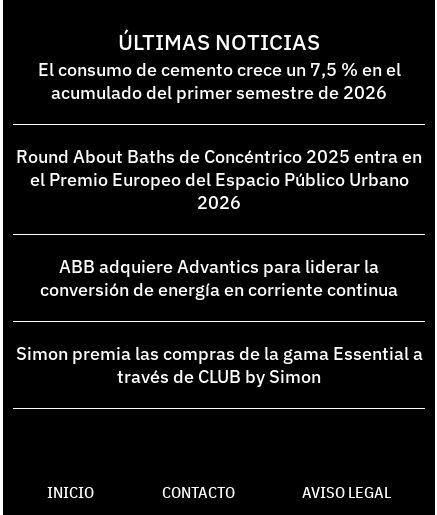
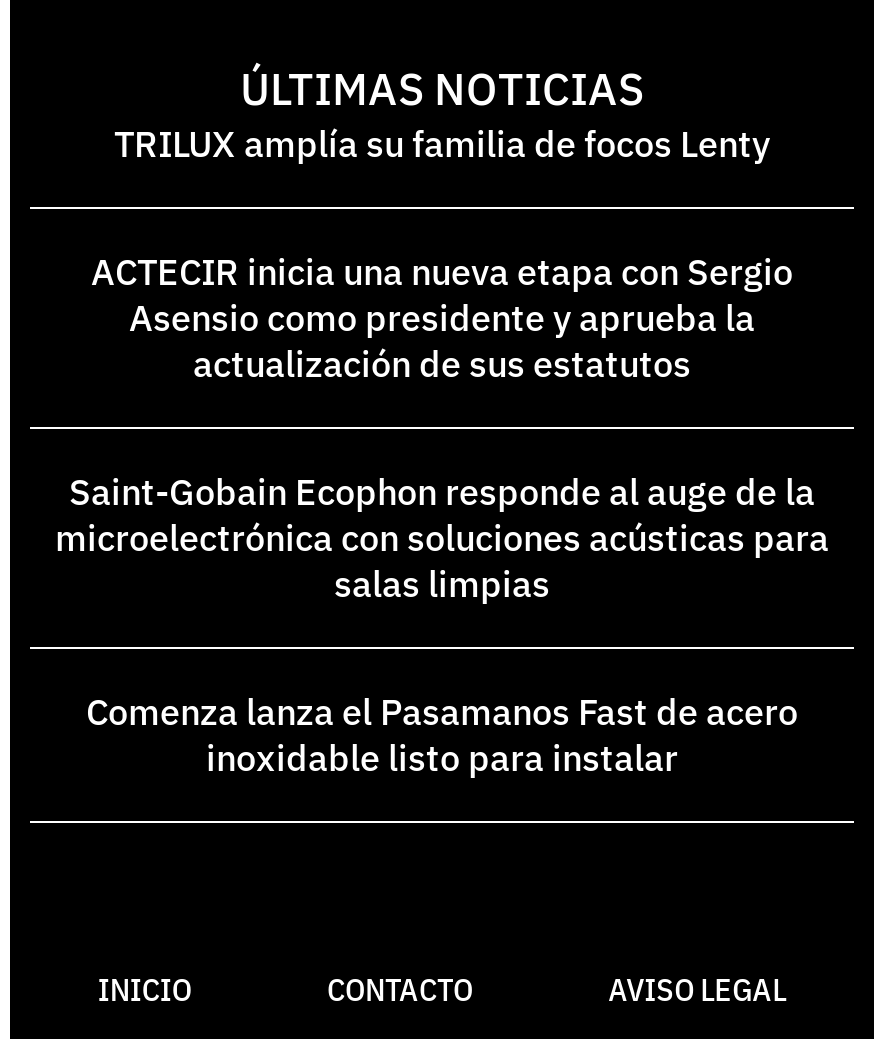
[37,58,400,104] El consumo de cemento crece un 7,5 % en el | acumulado del primer semestre de 2026 -> [114,121,770,167] TRILUX amplía su familia de focos Lenty
[16,145,422,214] Round About Baths de Concéntrico 2025 entra en | el Premio Europeo del Espacio Público Urbano | 2026 -> [91,249,793,387] ACTECIR inicia una nueva etapa con Sergio | Asensio como presidente y aprueba la | actualización de sus estatutos
[40,255,398,301] ABB adquiere Advantics para liderar la | conversión de energía en corriente continua -> [55,469,829,607] Saint-Gobain Ecophon responde al auge de la | microelectrónica con soluciones acústicas para | salas limpias
[15,342,422,388] Simon premia las compras de la gama Essential a | través de CLUB by Simon -> [86,689,798,781] Comenza lanza el Pasamanos Fast de acero | inoxidable listo para instalar

